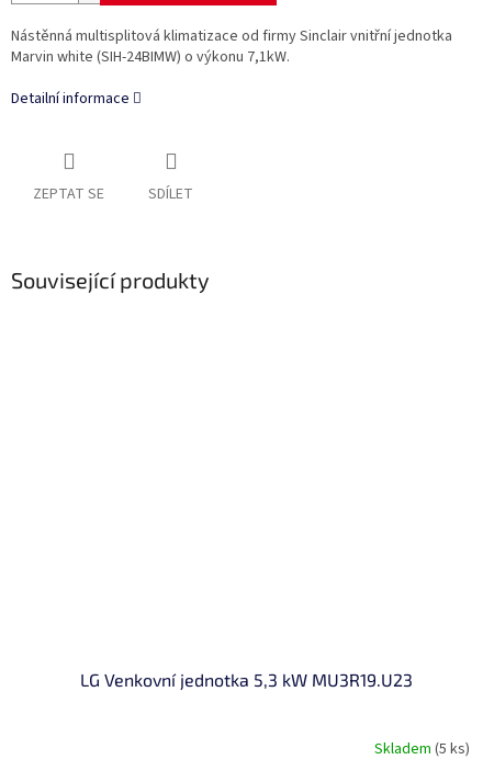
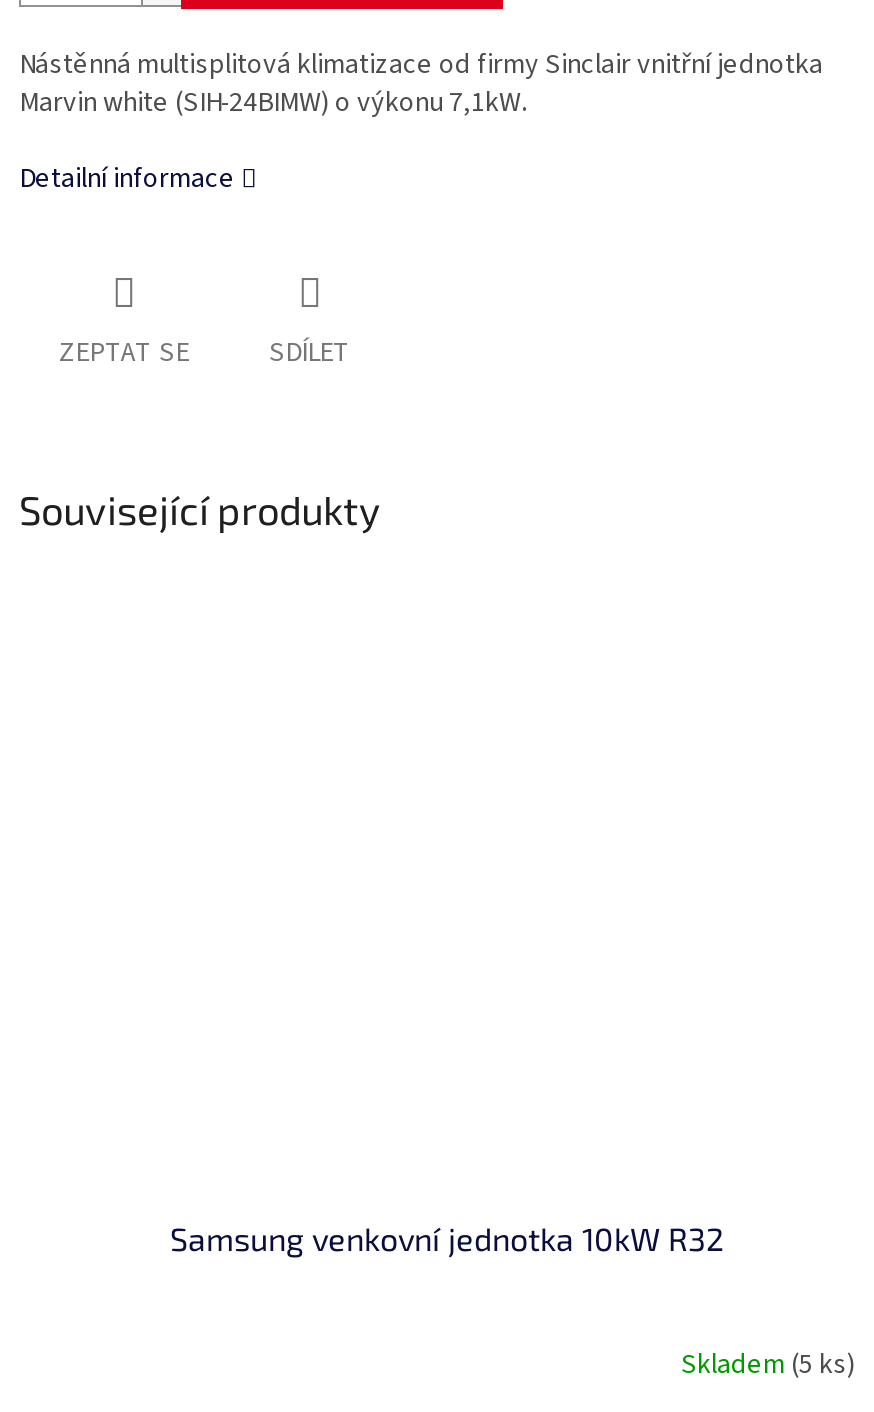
[80,669,412,690] LG Venkovní jednotka 5,3 kW MU3R19.U23 -> [170,1220,724,1258] Samsung venkovní jednotka 10kW R32

